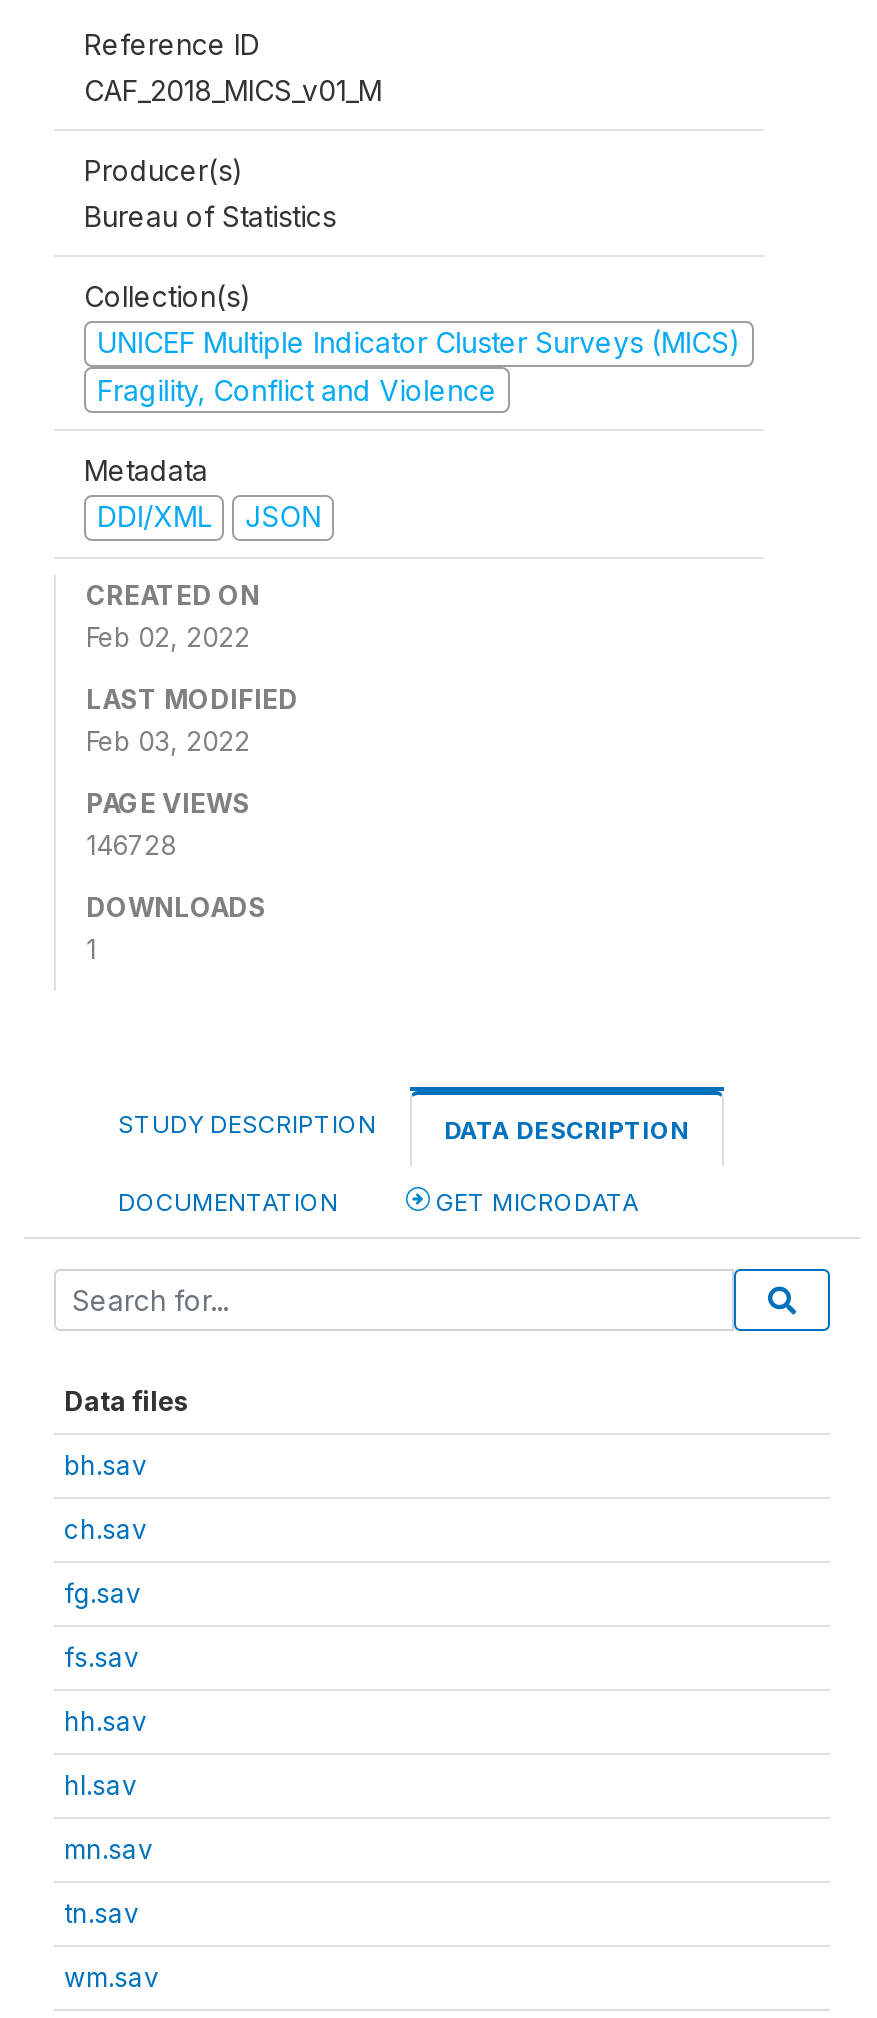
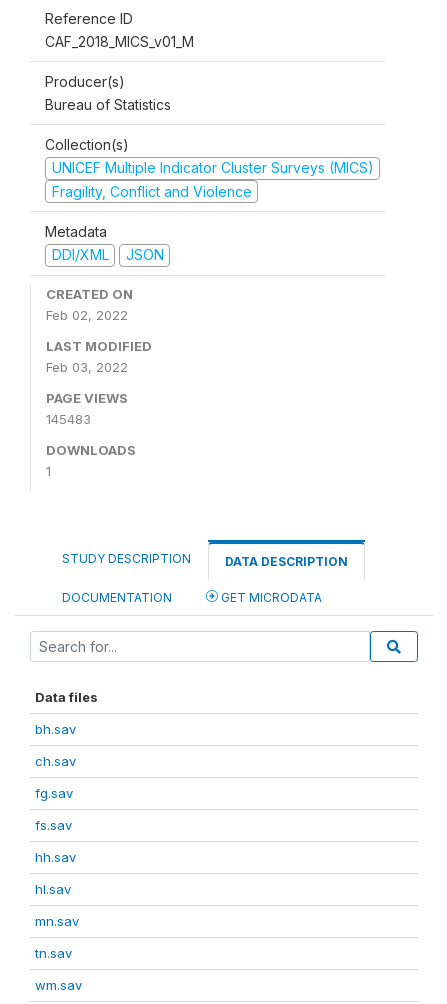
[86,828,176,860] 146728 -> [46,410,91,426] 145483

